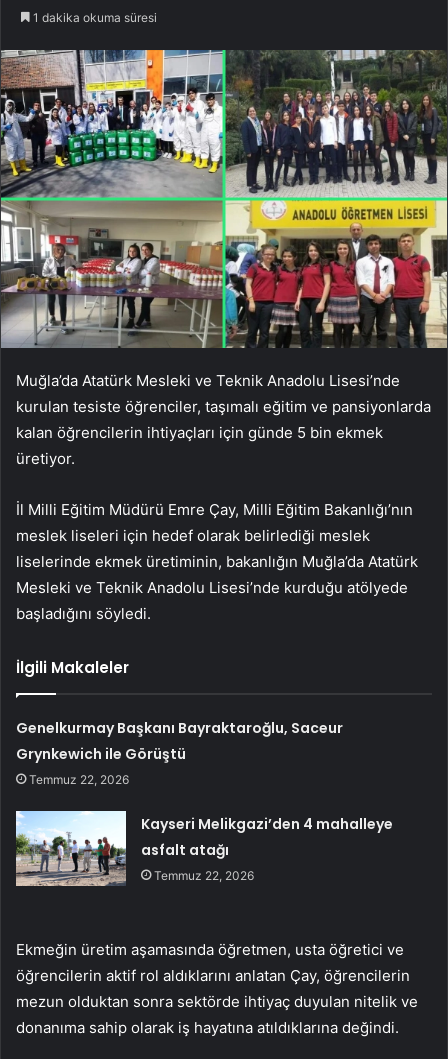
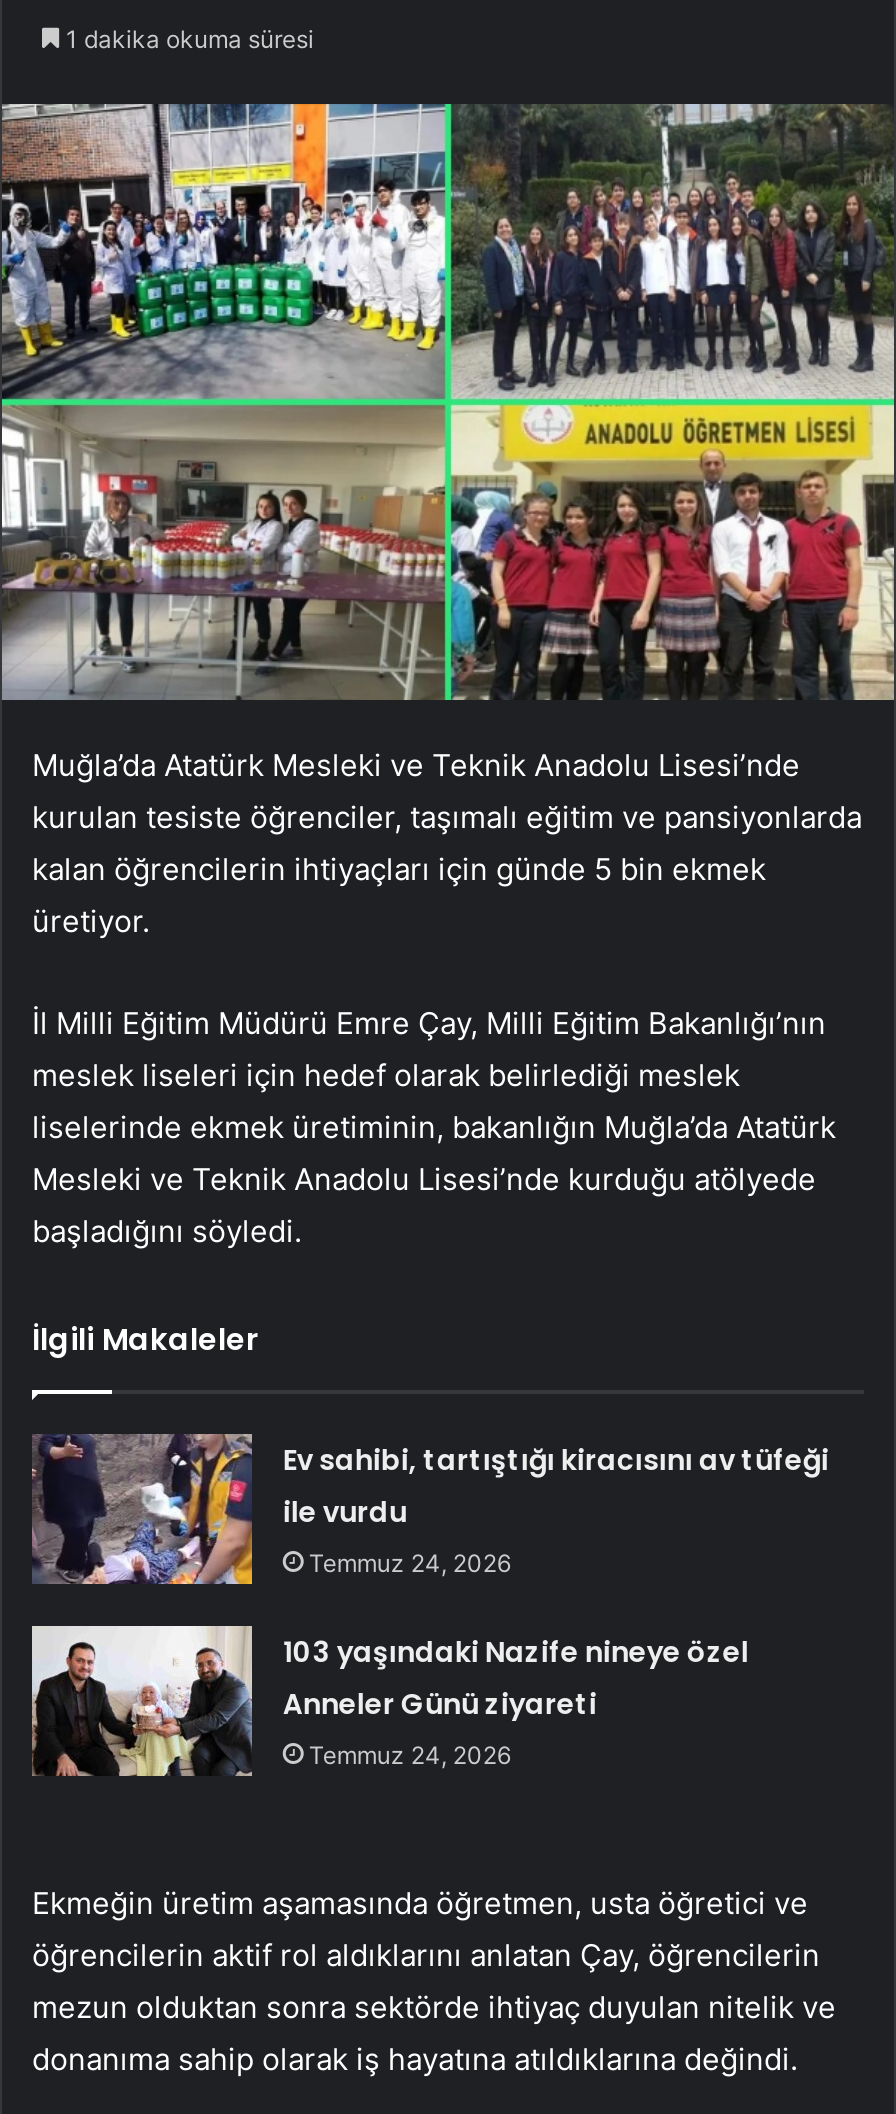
[16,718,343,787] Genelkurmay Başkanı Bayraktaroğlu, Saceur | Grynkewich ile Görüştü | Temmuz 22, 2026 -> [283,1439,829,1577] Ev sahibi, tartıştığı kiracısını av tüfeği | ile vurdu | Temmuz 24, 2026
[15,811,393,887] [image] | Kayseri Melikgazi’den 4 mahalleye | asfalt atağı | Temmuz 22, 2026 -> [30,1624,749,1776] [image] | 103 yaşındaki Nazife nineye özel | Anneler Günü ziyareti | Temmuz 24, 2026

